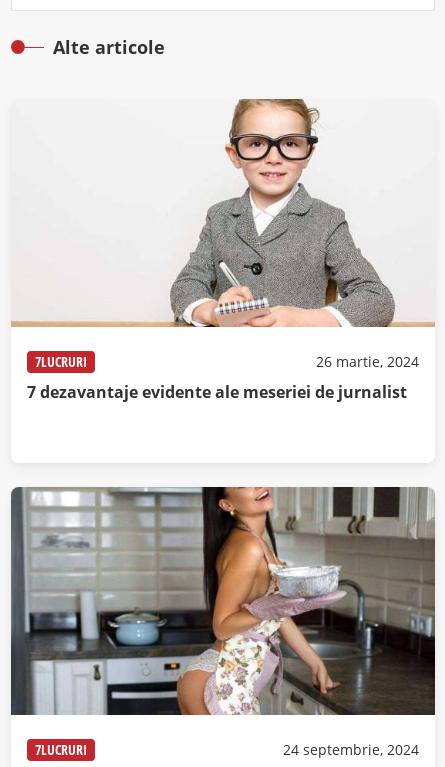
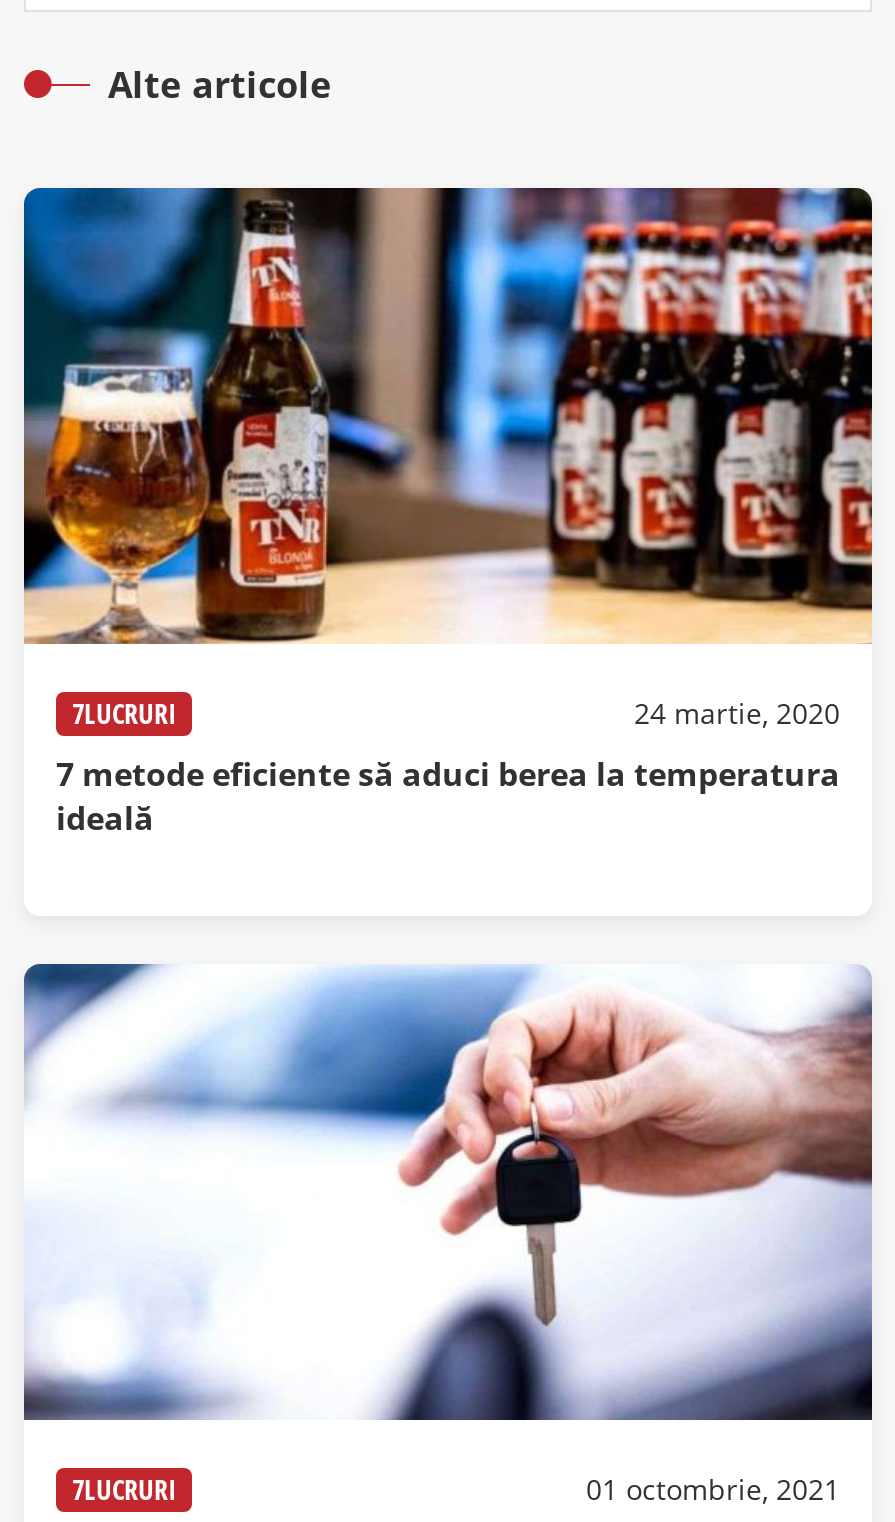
[11,98,435,371] [image] | 26 martie, 2024 -> [22,186,874,732] [image] | 24 martie, 2020
[27,381,407,403] 7 dezavantaje evidente ale meseriei de jurnalist -> [56,752,840,840] 7 metode eficiente să aduci berea la temperatura | ideală
[10,486,436,759] [image] | 24 septembrie, 2024 -> [24,962,874,1508] [image] | 01 octombrie, 2021

